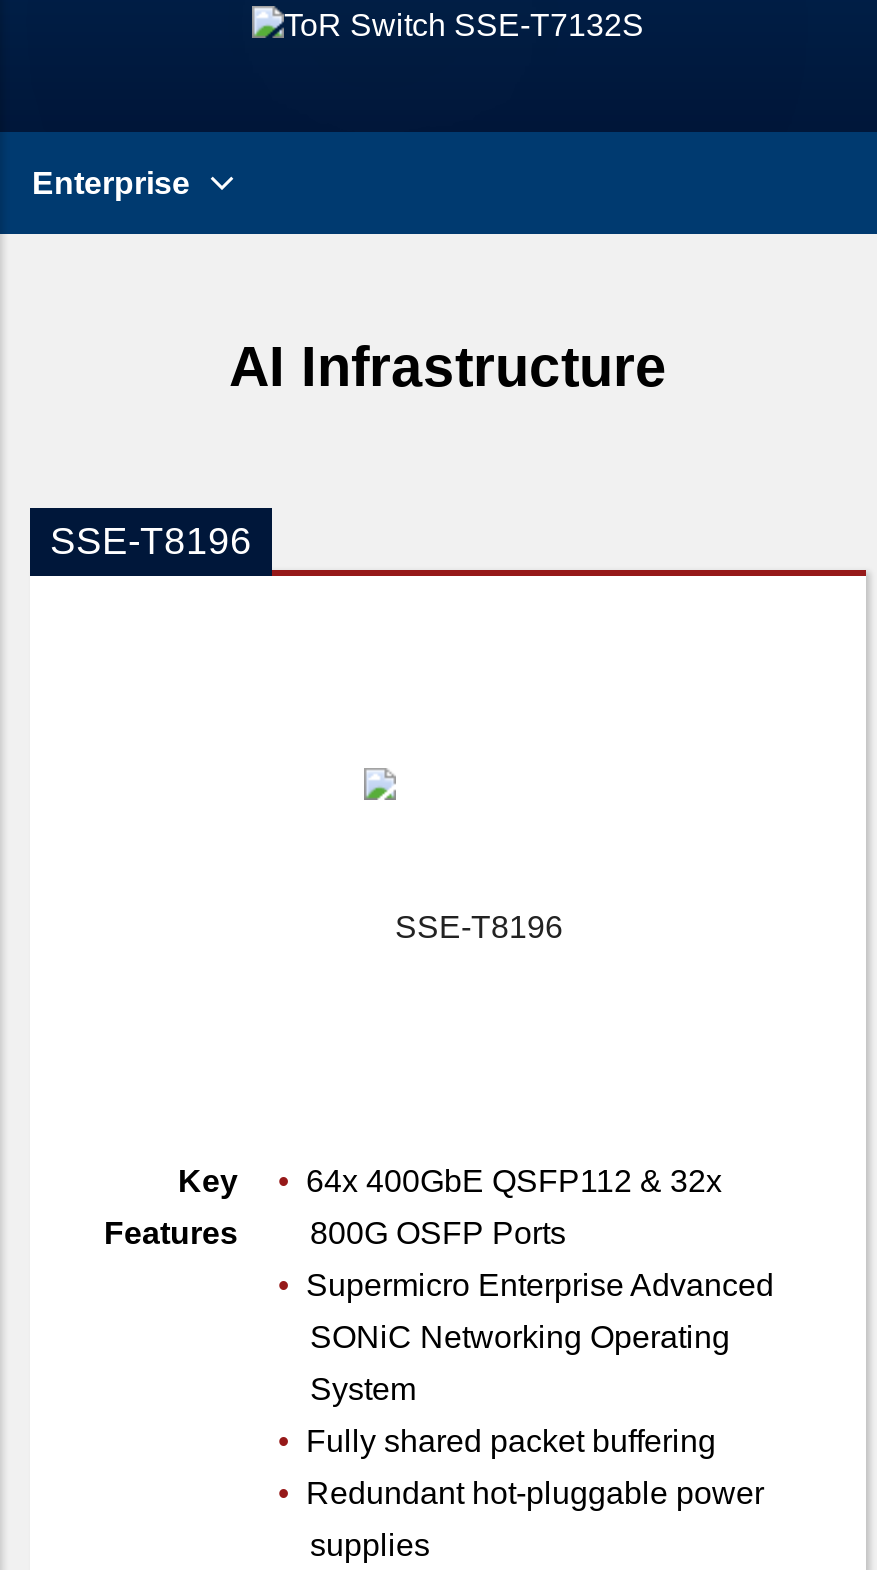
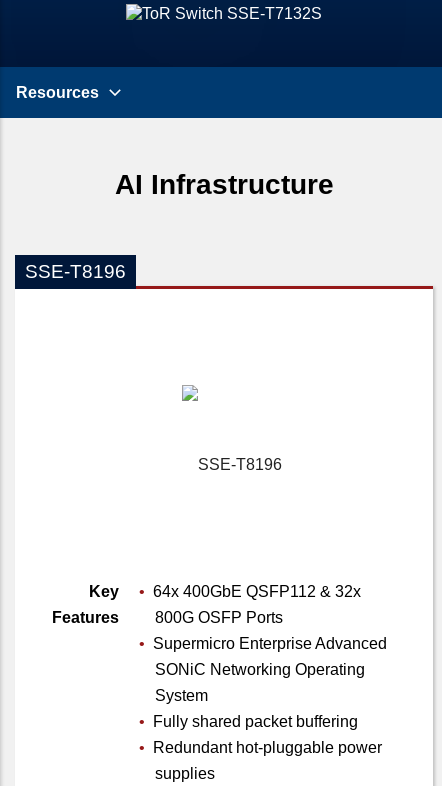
[32,166,198,200] Enterprise -> [16,84,103,101] Resources

